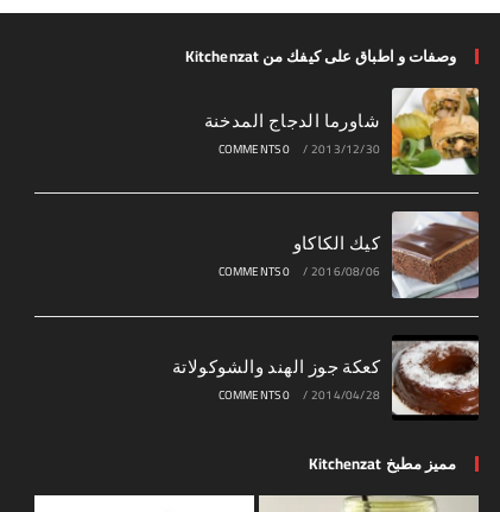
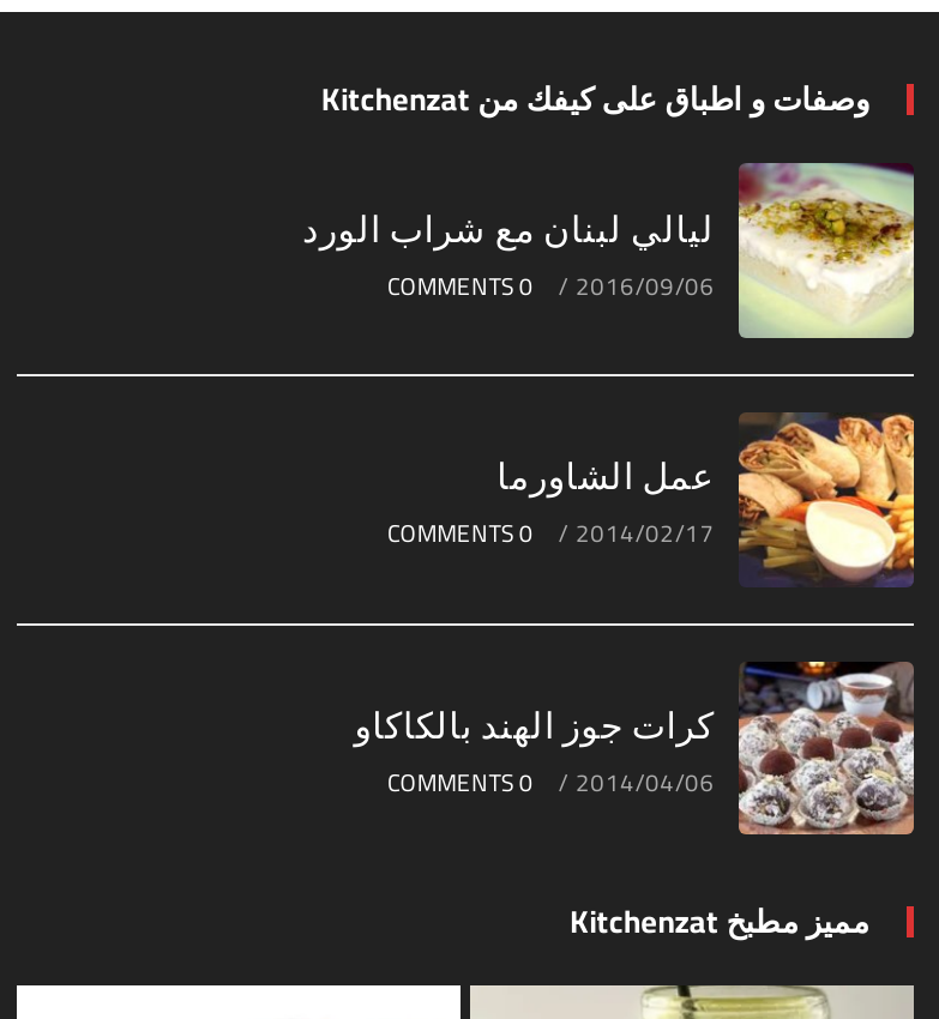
[204,87,480,175] [image] | شاورما الدجاج المدخنة | 2013/12/30 -> [302,161,916,340] [image] | ليالي لبنان مع شراب الورد | 2016/09/06
[293,210,480,299] [image] | كيك الكاكاو | 2016/08/06 -> [497,412,916,587] [image] | عمل الشاورما | 2014/02/17
[172,335,480,421] [image] | كعكة جوز الهند والشوكولاتة -> [354,659,916,837] [image] | كرات جوز الهند بالكاكاو
[311,383,380,406] 2014/04/28 -> [576,760,715,805] 2014/04/06

